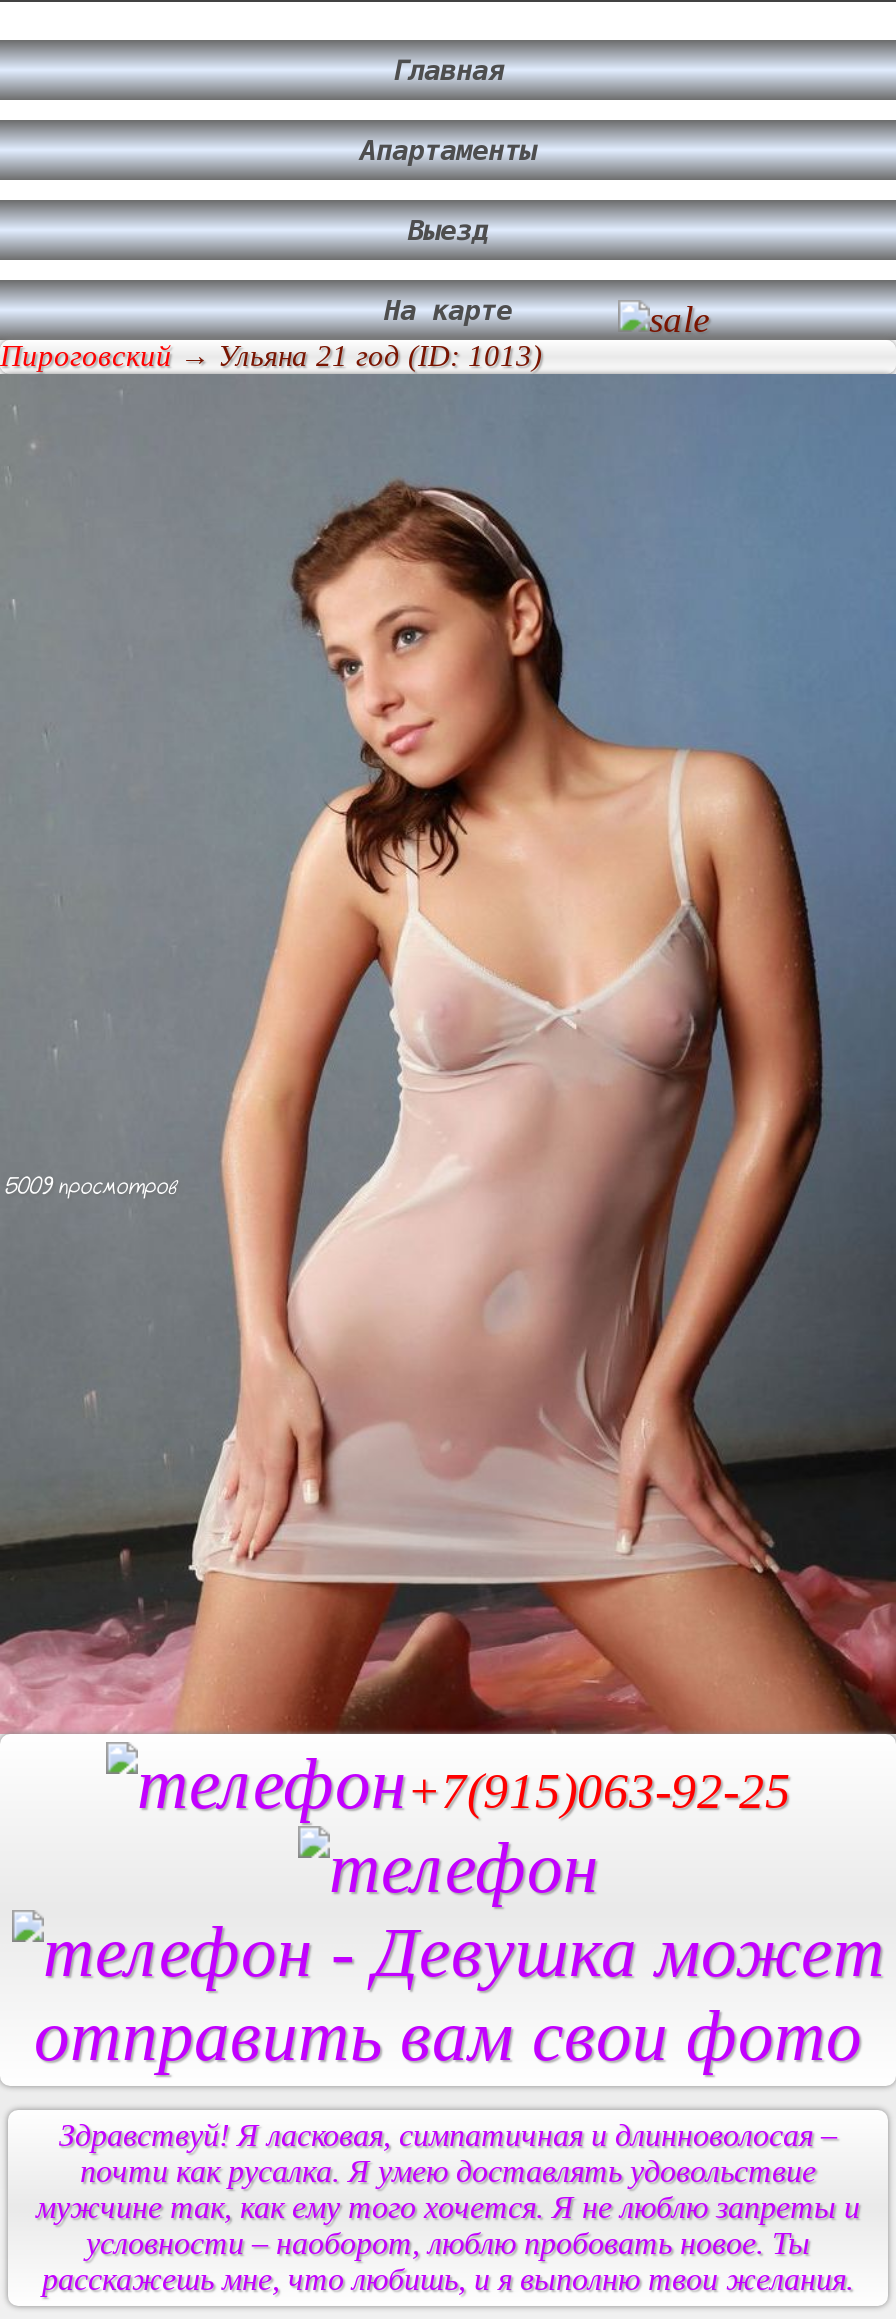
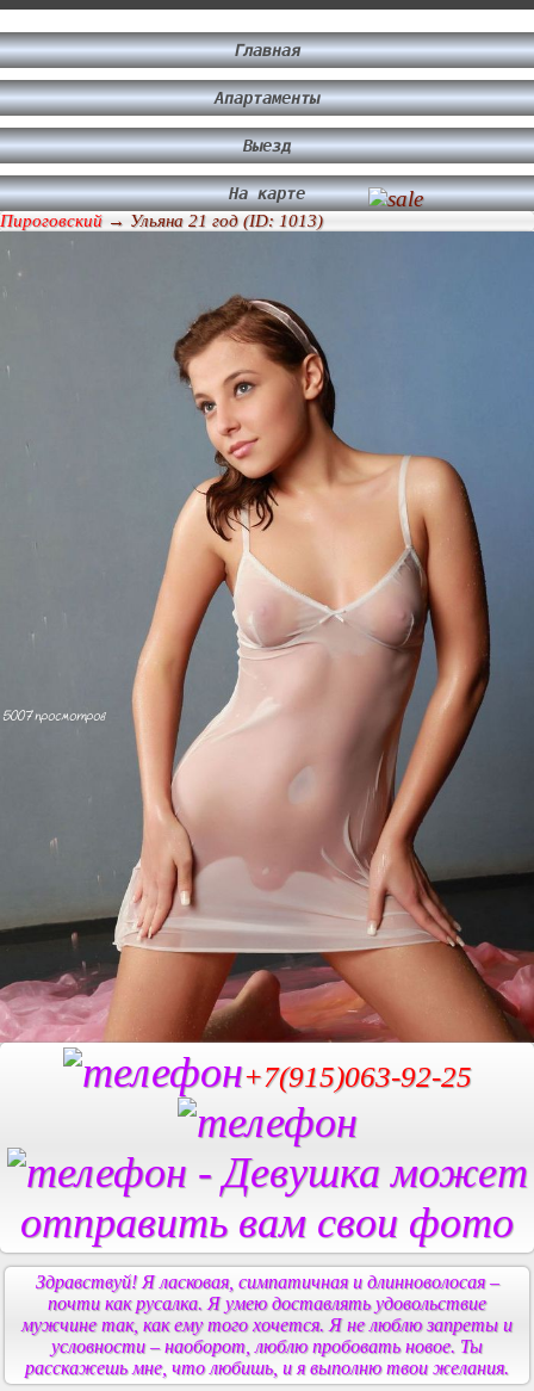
[4,1174,178,1198] 5009 просмотров -> [2,709,106,723] 5007 просмотров

